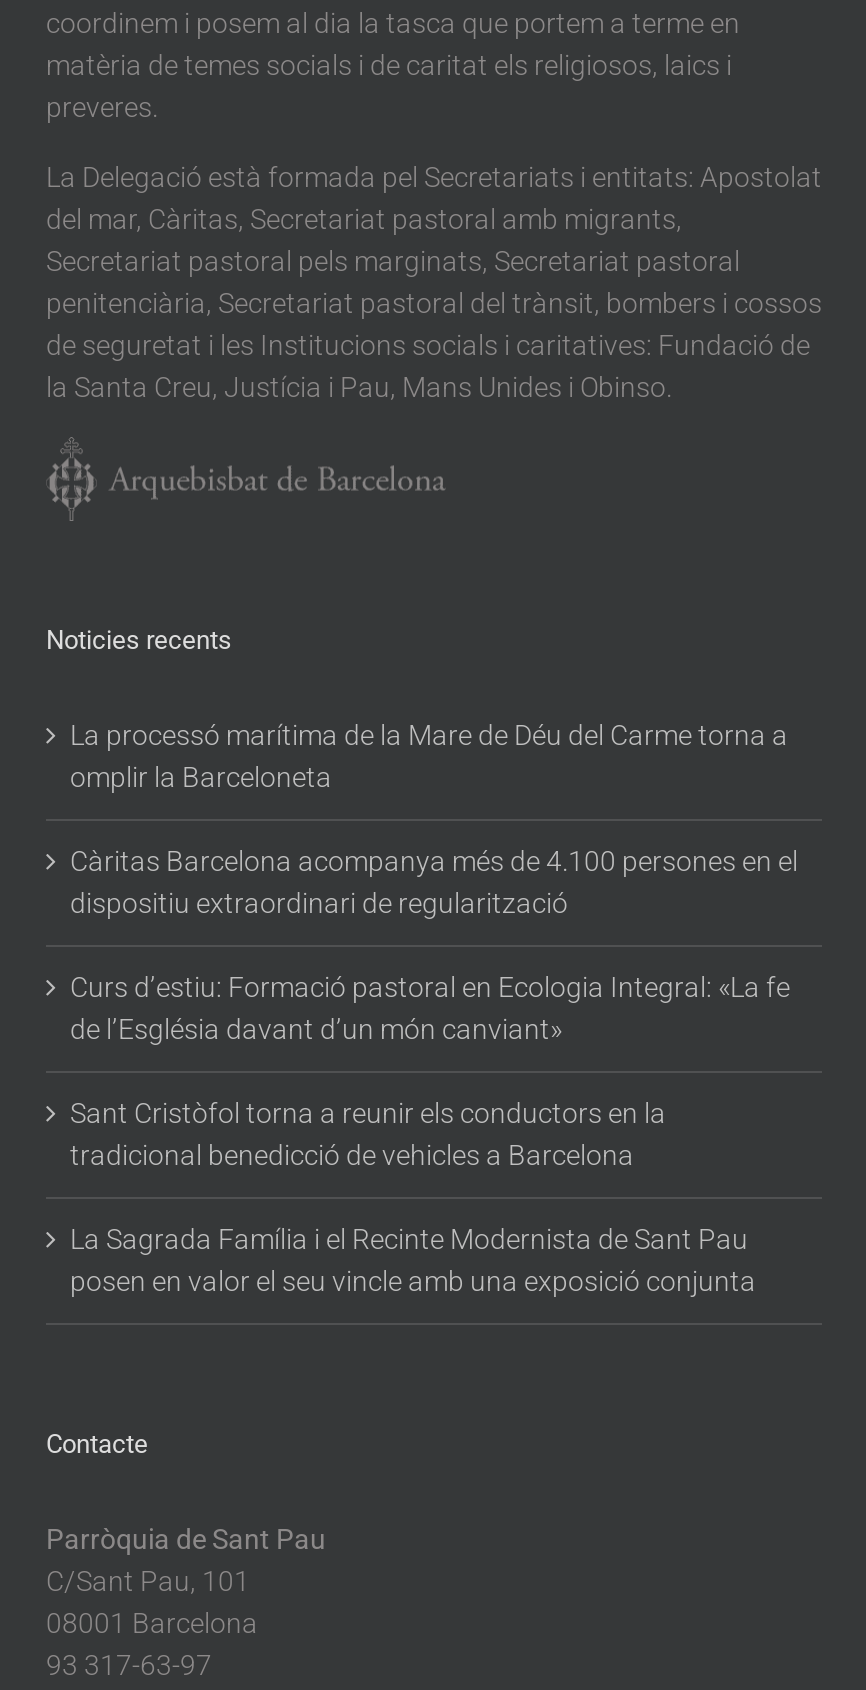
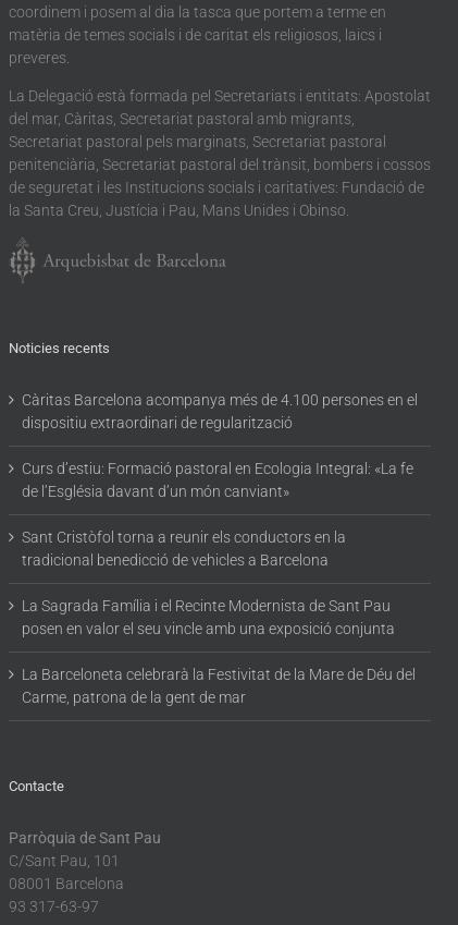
[70,718,788,792] La processó marítima de la Mare de Déu del Carme torna a | omplir la Barceloneta -> none
moved [70,844,798,1296] -> [22,392,418,638]: Càritas Barcelona acompanya més de 4.100 persones en el | dispositiu extraordinari de regularització | Curs d’estiu: Formació pastoral en Ecologia Integral: «La fe | de l’Església davant d’un món canviant» | Sant Cristòfol torna a reunir els conductors en la | tradicional benedicció de vehicles a Barcelona | La Sagrada Família i el Recinte Modernista de Sant Pau | posen en valor el seu vincle amb una exposició conjunta
none -> [22,666,416,707] La Barceloneta celebrarà la Festivitat de la Mare de Déu del | Carme, patrona de la gent de mar

